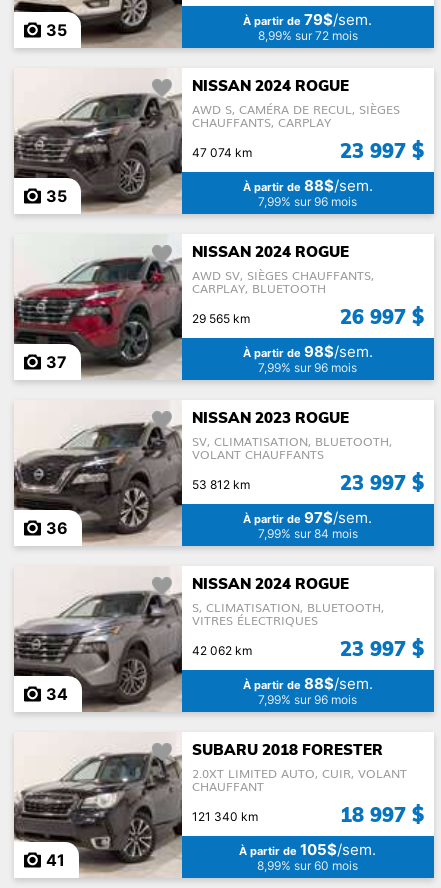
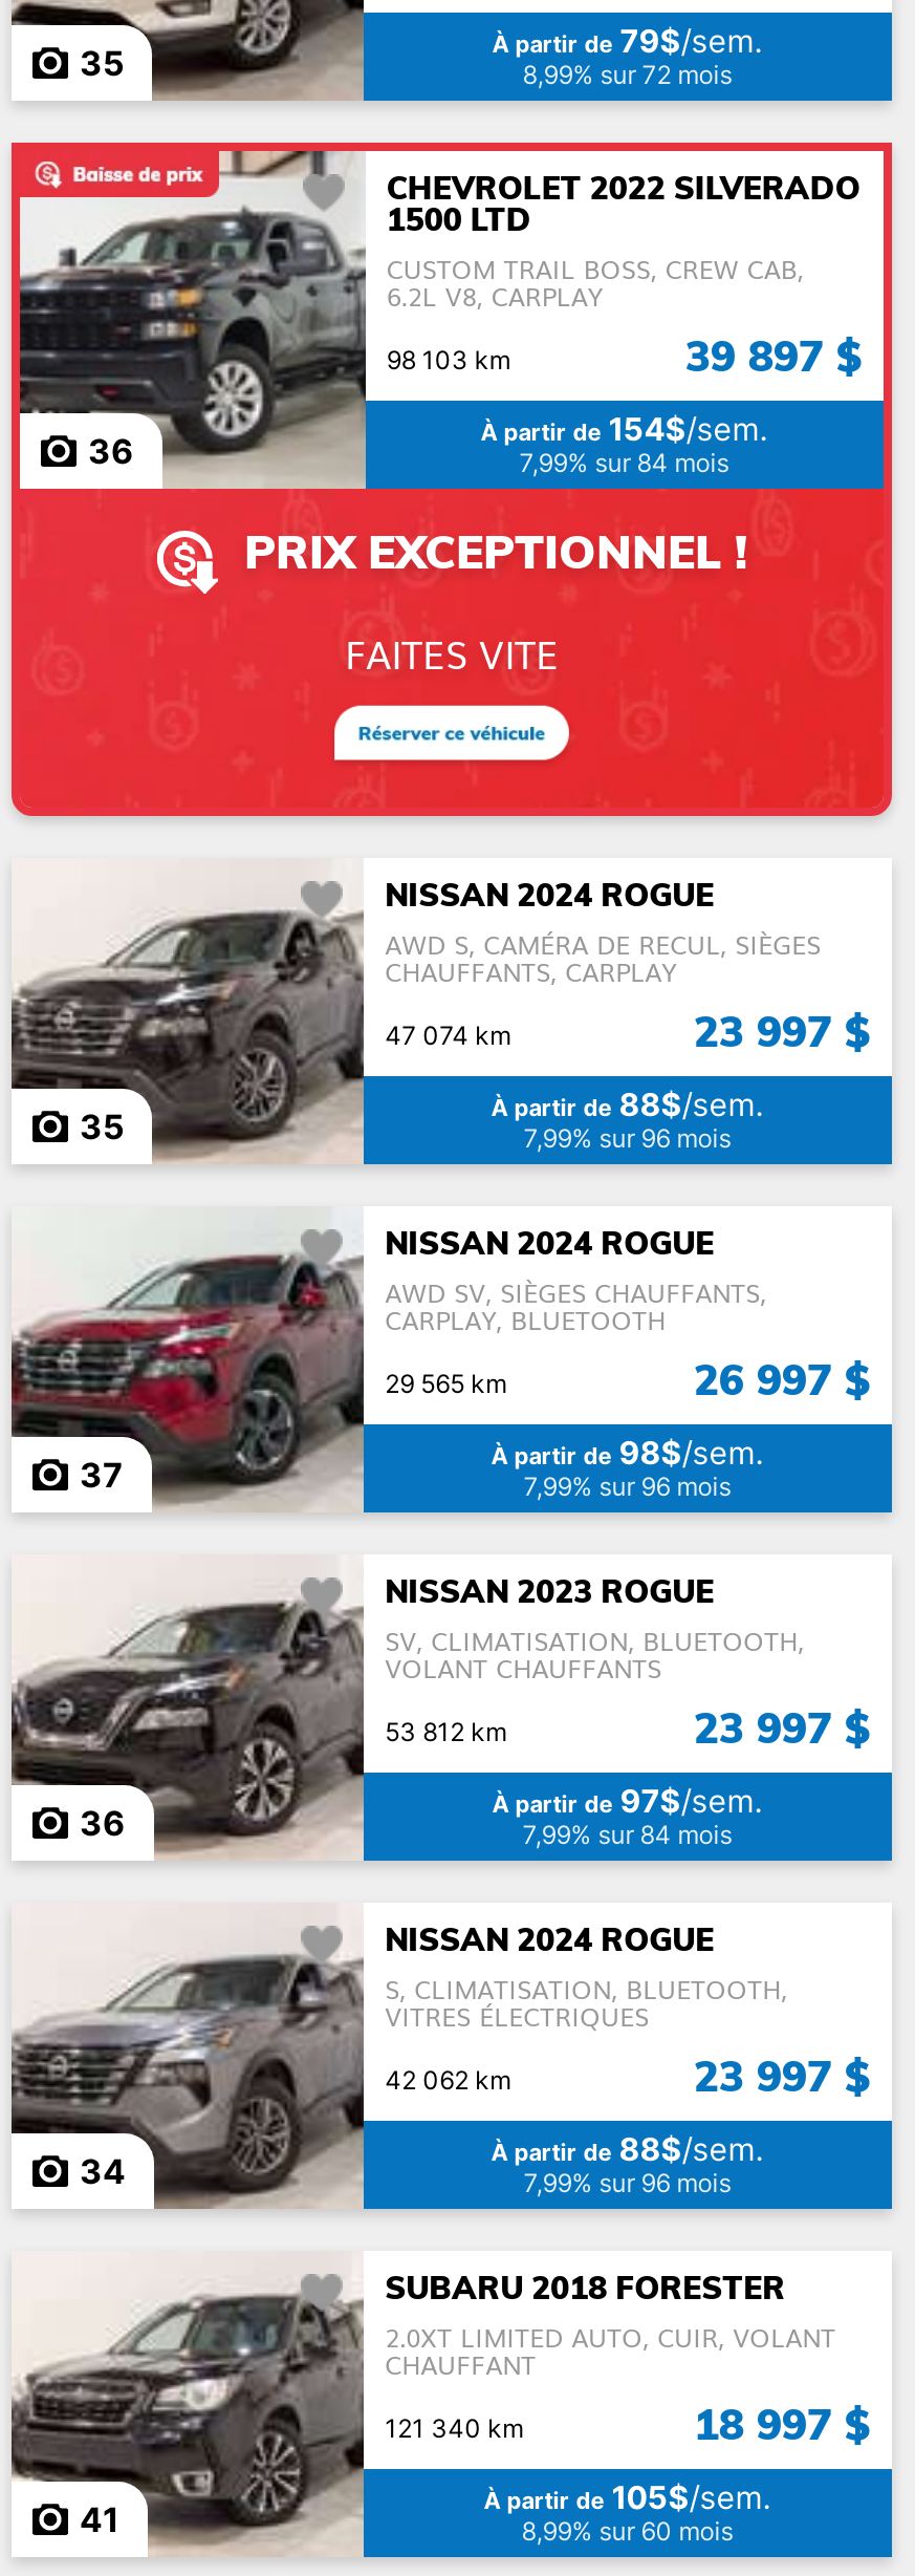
none -> [9,141,894,818] [image] | 36
none -> [244,168,862,680] CHEVROLET 2022 SILVERADO | 1500 LTD | CUSTOM TRAIL BOSS, CREW CAB, | 6.2L V8, CARPLAY | 98 103 km | 39 897 $ | À partir de 154$/sem. | 7,99% sur 84 mois | PRIX EXCEPTIONNEL ! | FAITES VITE

